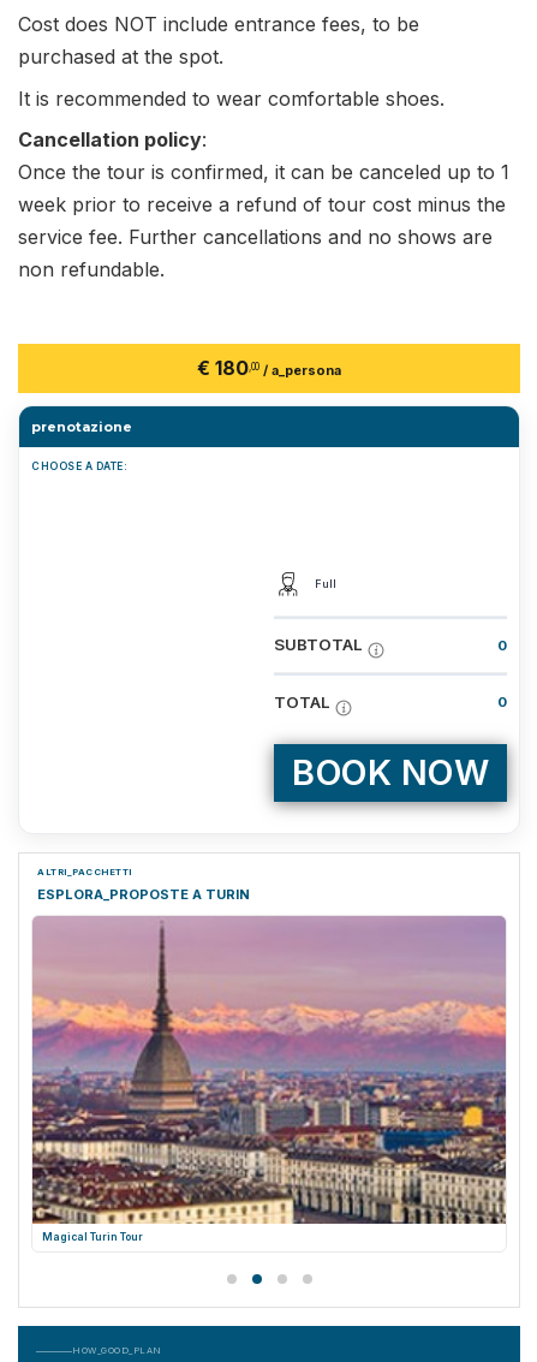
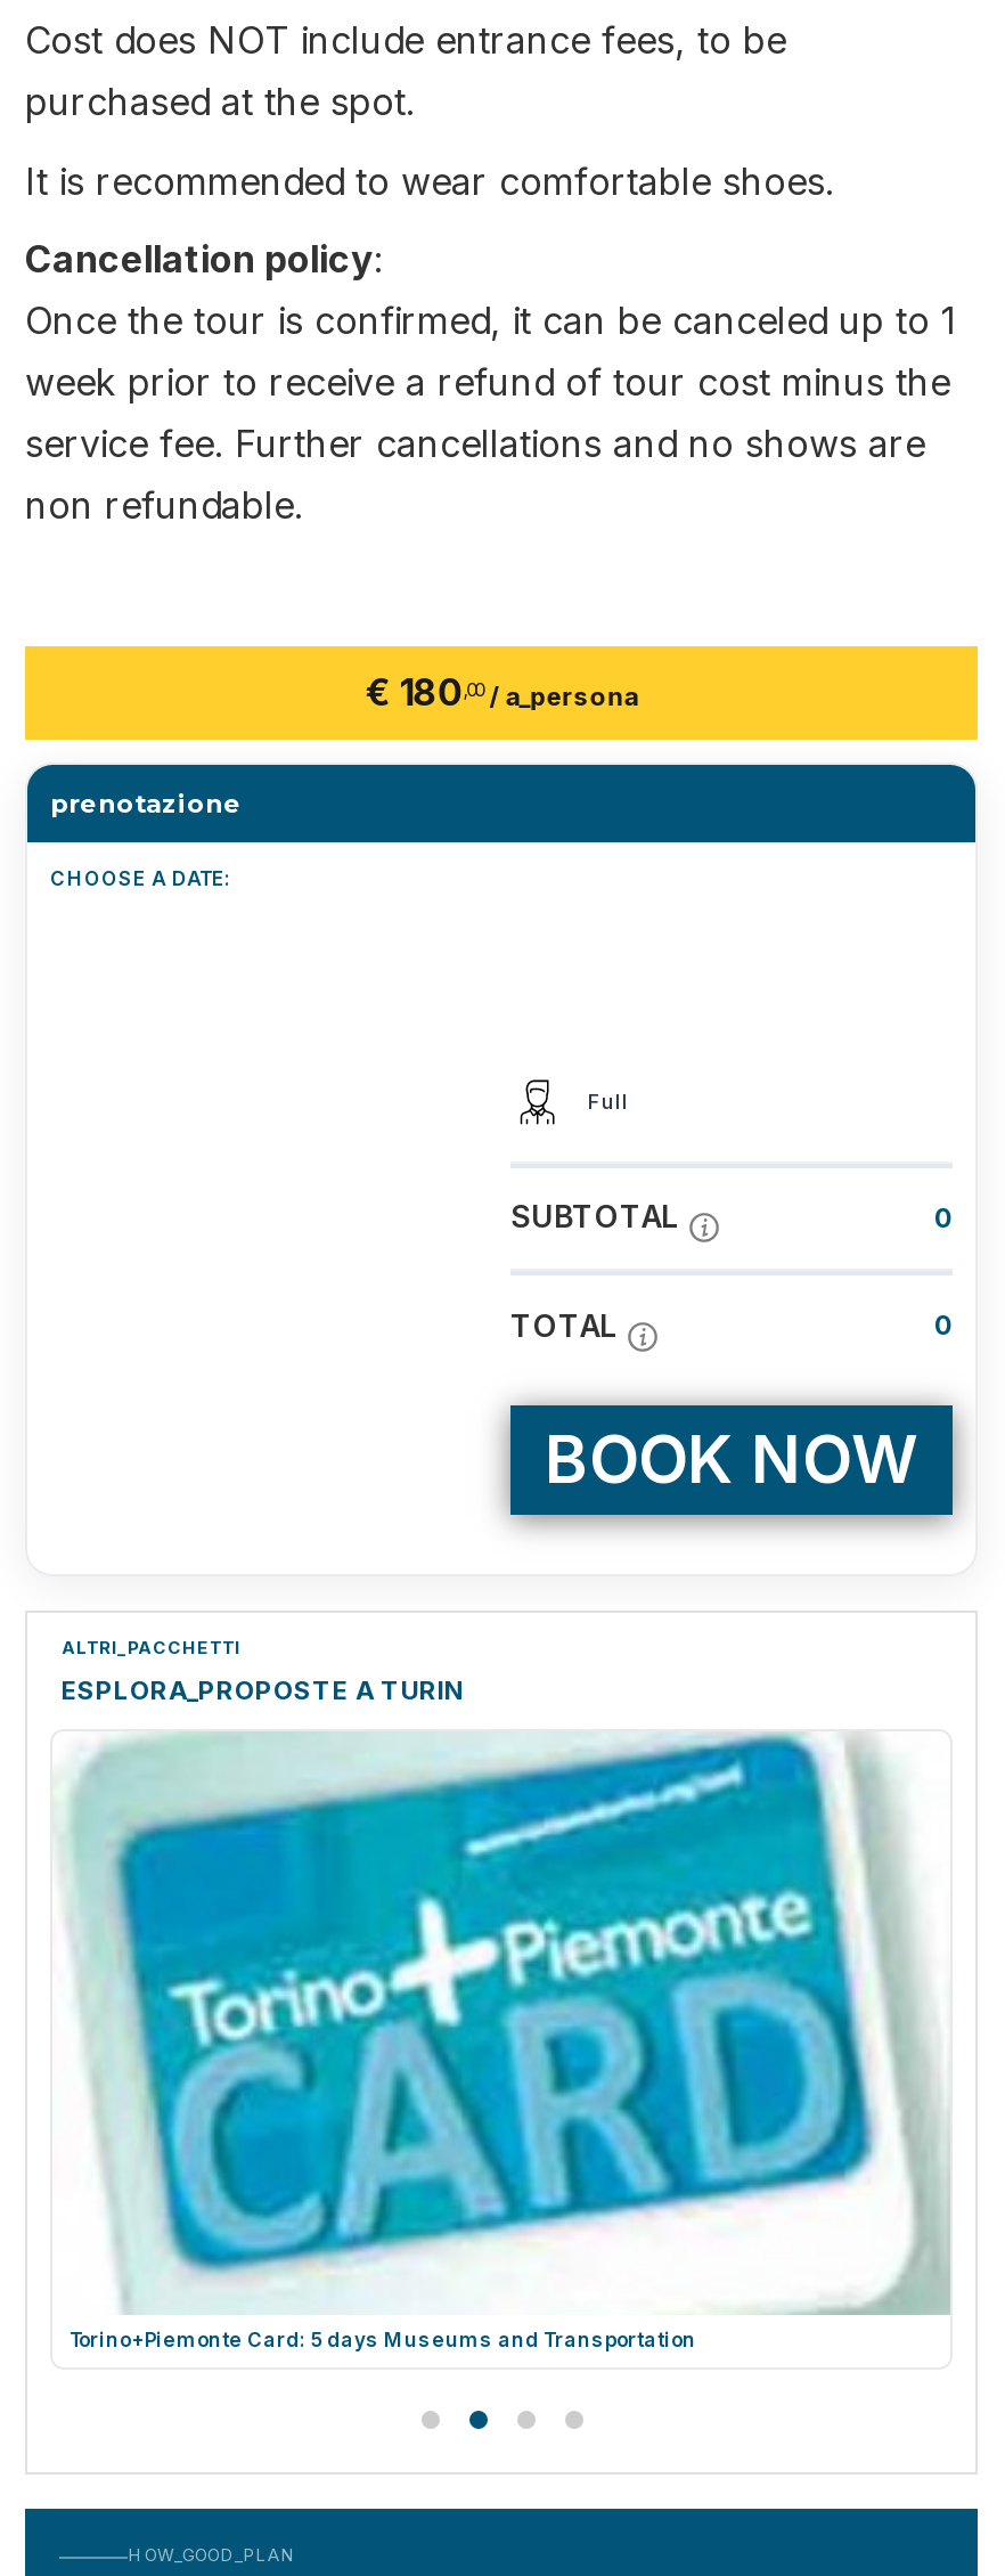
[31,915,507,1243] [image] | Magical Turin Tour -> [52,1731,950,2351] [image] | Torino+Piemonte Card: 5 days Museums and Transportation

